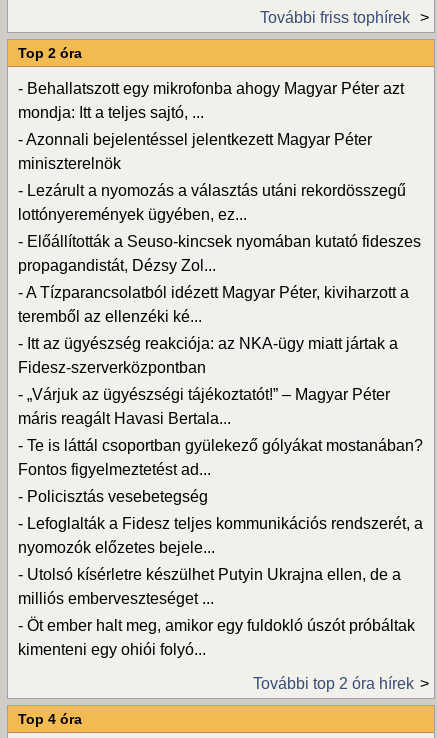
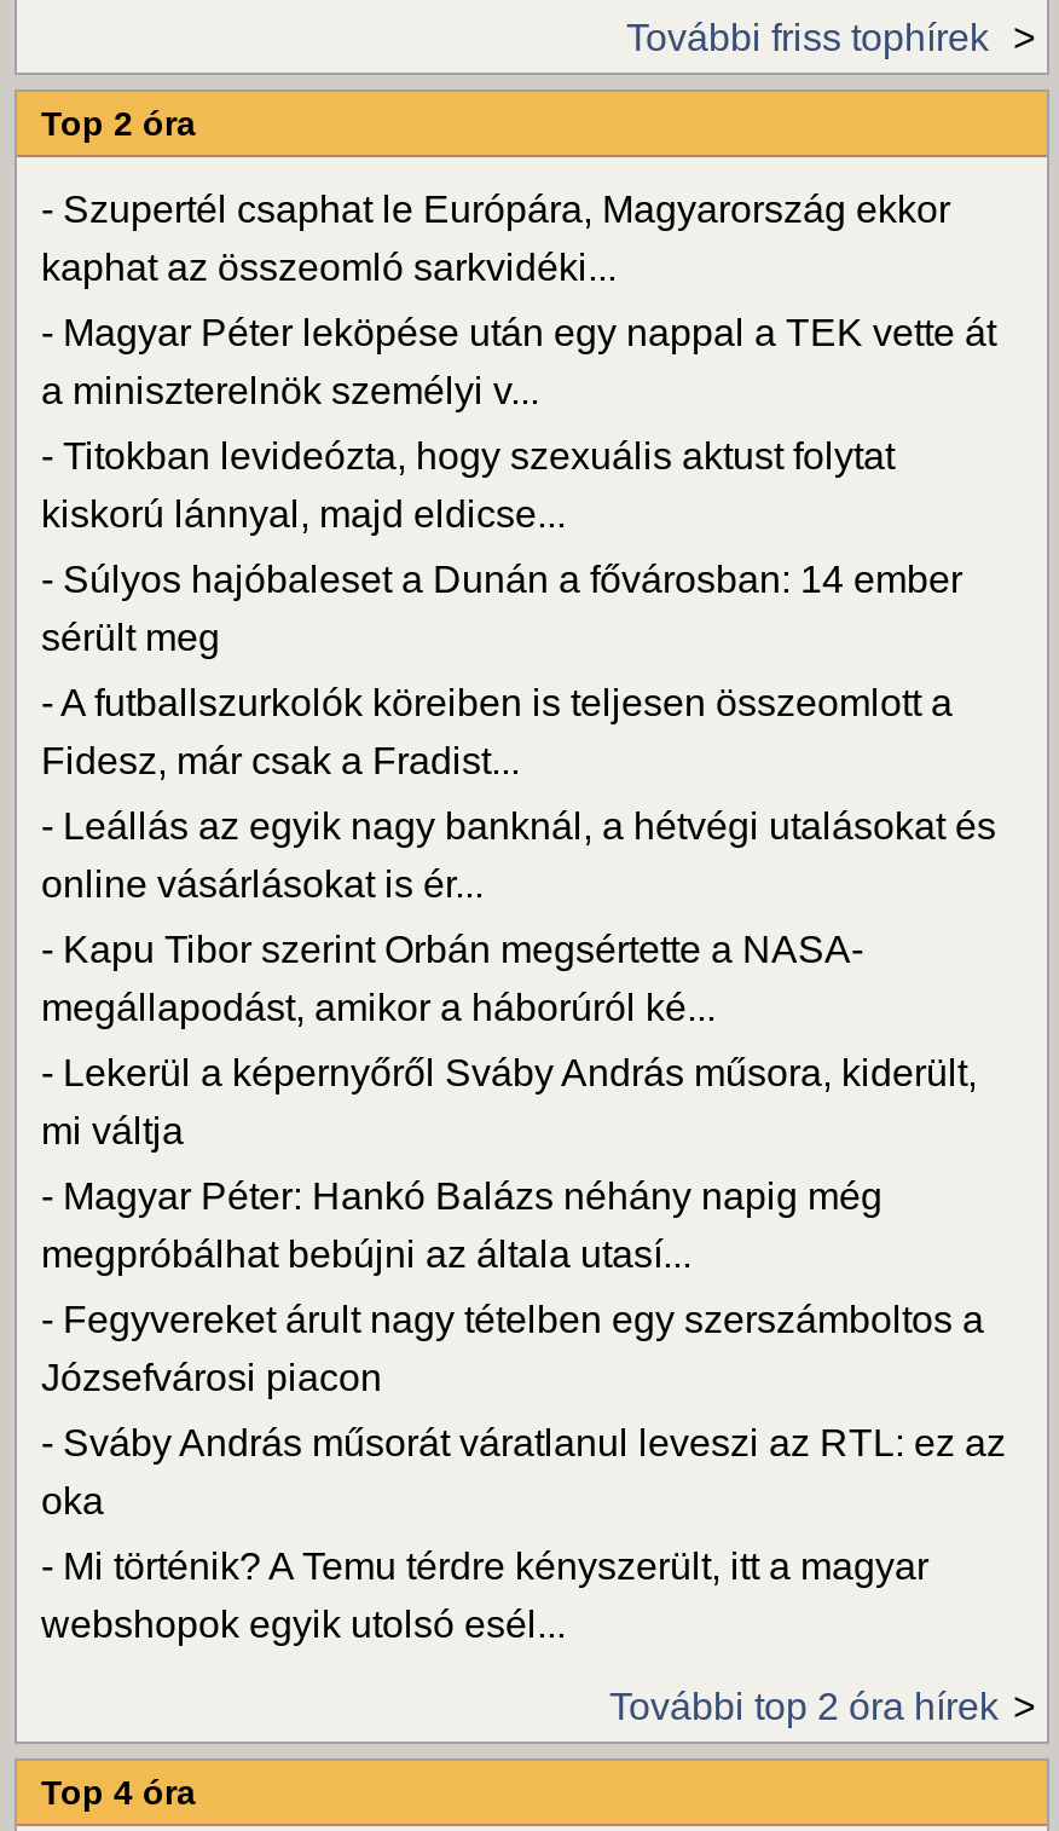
[18,80,404,121] - Behallatszott egy mikrofonba ahogy Magyar Péter azt | mondja: Itt a teljes sajtó, ... -> [41,189,950,288] - Szupertél csaphat le Európára, Magyarország ekkor | kaphat az összeomló sarkvidéki...
[18,131,372,172] - Azonnali bejelentéssel jelentkezett Magyar Péter | miniszterelnök -> [41,312,996,411] - Magyar Péter leköpése után egy nappal a TEK vette át | a miniszterelnök személyi v...
[18,182,406,223] - Lezárult a nyomozás a választás utáni rekordösszegű | lottónyeremények ügyében, ez... -> [41,435,895,535] - Titokban levideózta, hogy szexuális aktust folytat | kiskorú lánnyal, majd eldicse...
[18,233,421,274] - Előállították a Seuso-kincsek nyomában kutató fideszes | propagandistát, Dézsy Zol... -> [41,559,962,658] - Súlyos hajóbaleset a Dunán a fővárosban: 14 ember | sérült meg
[18,284,409,325] - A Tízparancsolatból idézett Magyar Péter, kiviharzott a | teremből az ellenzéki ké... -> [41,682,953,781] - A futballszurkolók köreiben is teljesen összeomlott a | Fidesz, már csak a Fradist...
[18,335,398,376] - Itt az ügyészség reakciója: az NKA-ügy miatt jártak a | Fidesz-szerverközpontban -> [41,805,996,905] - Leállás az egyik nagy banknál, a hétvégi utalásokat és | online vásárlásokat is ér...
[18,386,390,427] - „Várjuk az ügyészségi tájékoztatót!” – Magyar Péter | máris reagált Havasi Bertala... -> [41,929,863,1028] - Kapu Tibor szerint Orbán megsértette a NASA- | megállapodást, amikor a háborúról ké...
[18,437,423,478] - Te is láttál csoportban gyülekező gólyákat mostanában? | Fontos figyelmeztetést ad... -> [41,1052,977,1151] - Lekerül a képernyőről Sváby András műsora, kiderült, | mi váltja
[18,488,208,505] - Policisztás vesebetegség -> [41,1176,882,1275] - Magyar Péter: Hankó Balázs néhány napig még | megpróbálhat bebújni az általa utasí...
[18,515,423,556] - Lefoglalták a Fidesz teljes kommunikációs rendszerét, a | nyomozók előzetes bejele... -> [41,1299,984,1398] - Fegyvereket árult nagy tételben egy szerszámboltos a | Józsefvárosi piacon
[18,566,401,607] - Utolsó kísérletre készülhet Putyin Ukrajna ellen, de a | milliós emberveszteséget ... -> [41,1422,1006,1521] - Sváby András műsorát váratlanul leveszi az RTL: ez az | oka
[18,617,415,658] - Öt ember halt meg, amikor egy fuldokló úszót próbáltak | kimenteni egy ohiói folyó... -> [41,1546,928,1645] - Mi történik? A Temu térdre kényszerült, itt a magyar | webshopok egyik utolsó esél...

